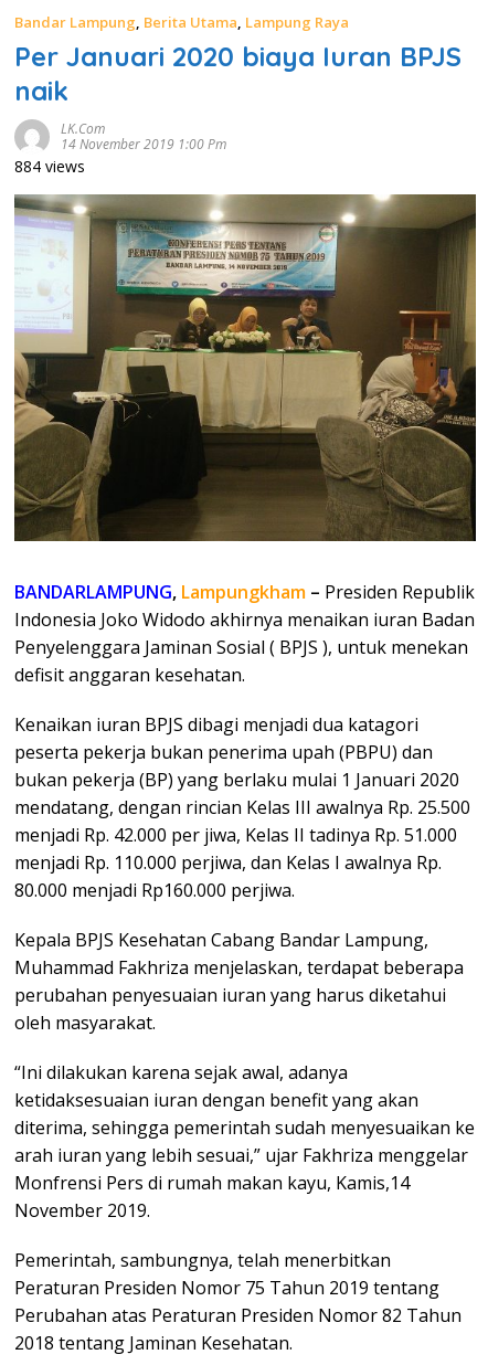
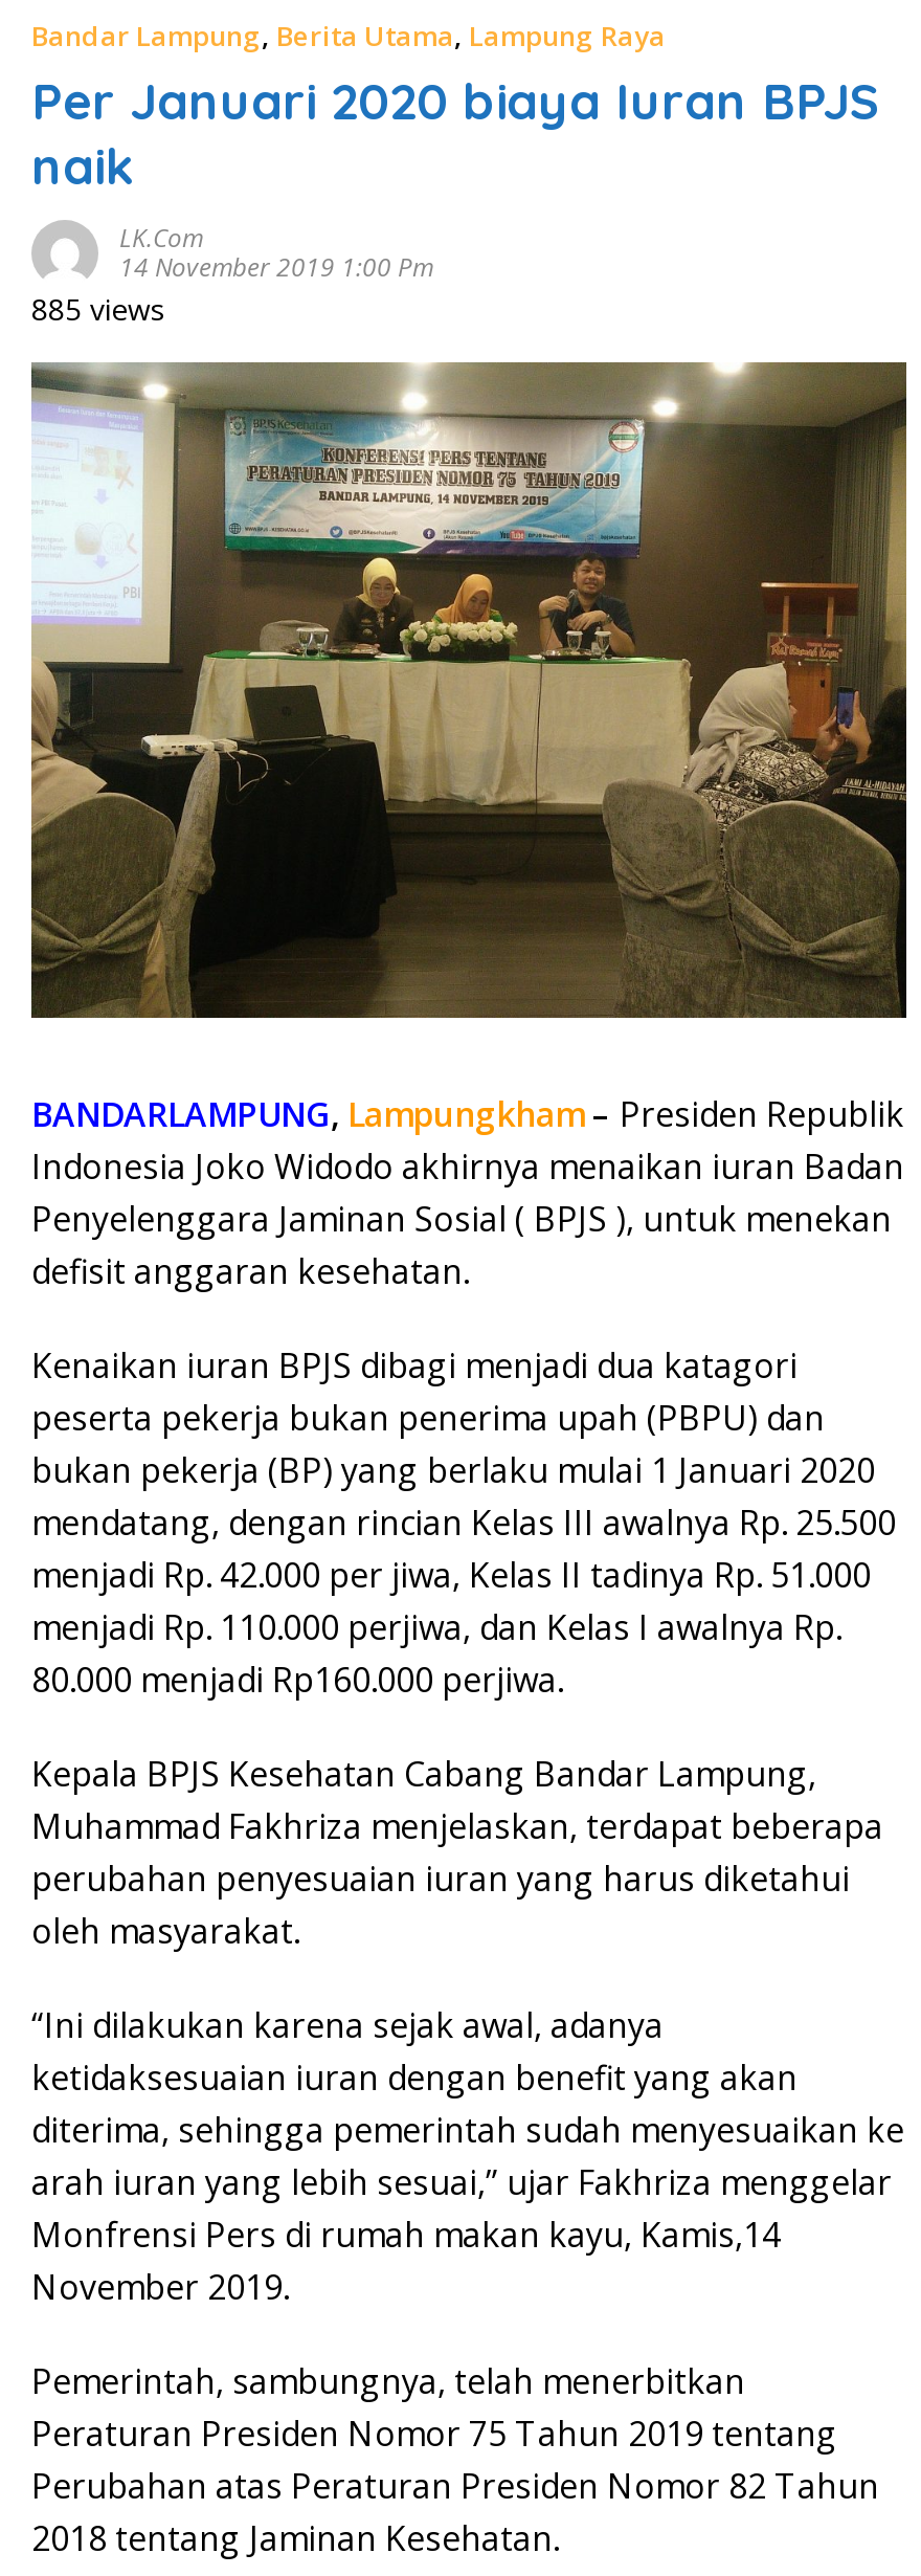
[14,156,85,177] 884 views -> [31,289,165,329] 885 views

